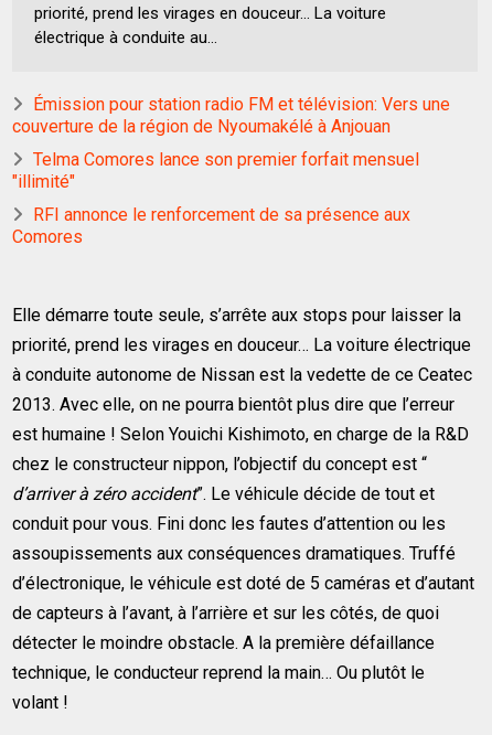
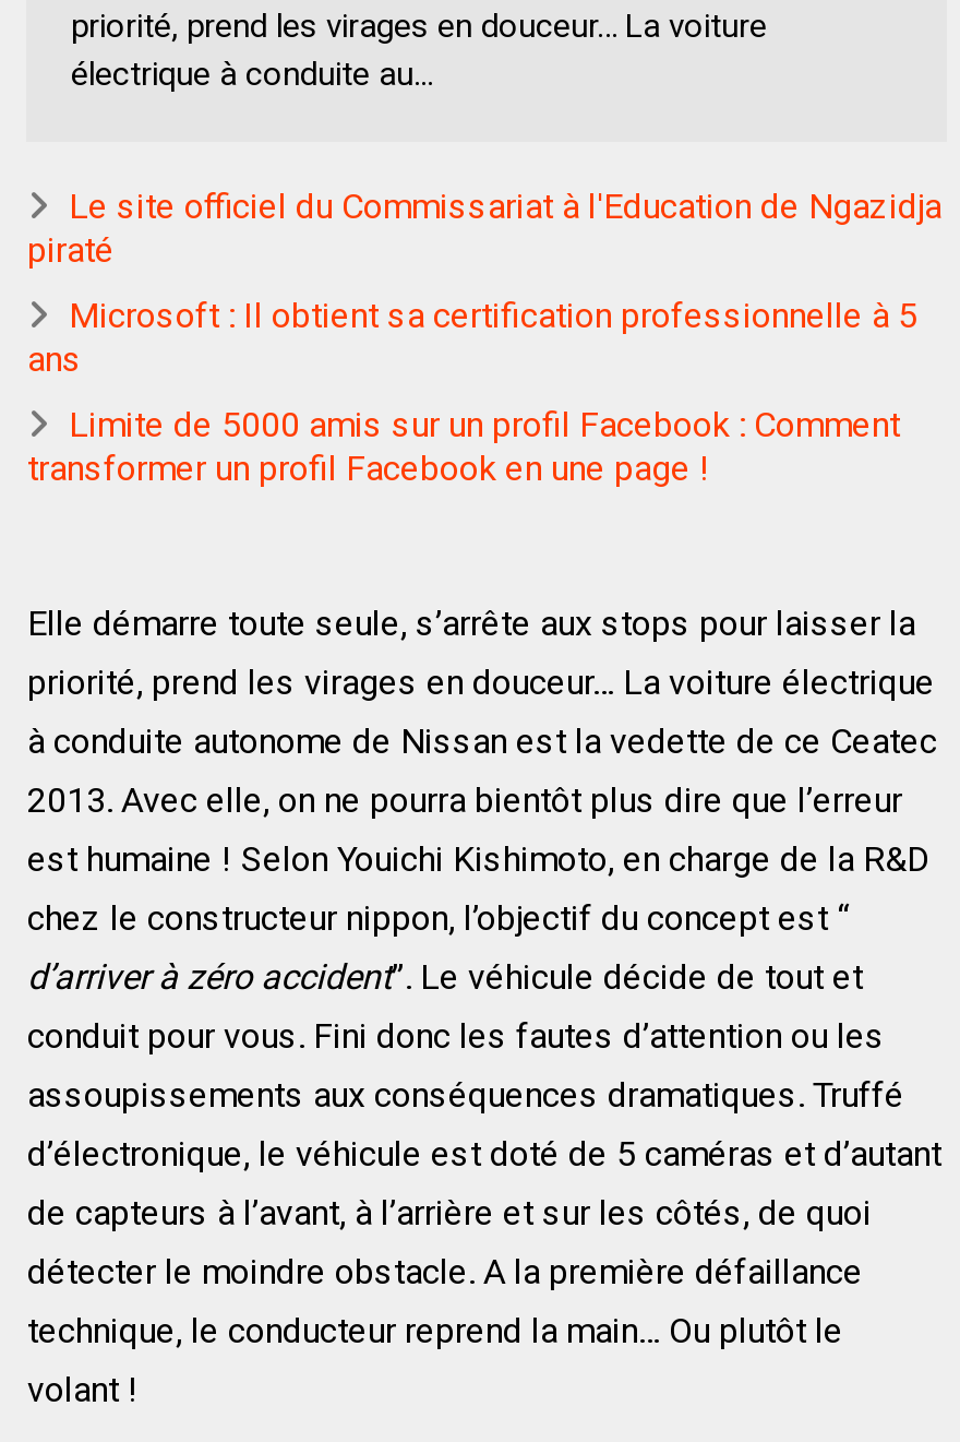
[13,94,451,137] Émission pour station radio FM et télévision: Vers une | couverture de la région de Nyoumakélé à Anjouan -> [27,185,941,270] Le site officiel du Commissariat à l'Education de Ngazidja | piraté
[13,149,420,192] Telma Comores lance son premier forfait mensuel | "illimité" -> [27,295,917,380] Microsoft : Il obtient sa certification professionnelle à 5 | ans
[13,204,411,247] RFI annonce le renforcement de sa présence aux | Comores -> [27,404,900,489] Limite de 5000 amis sur un profil Facebook : Comment | transformer un profil Facebook en une page !

